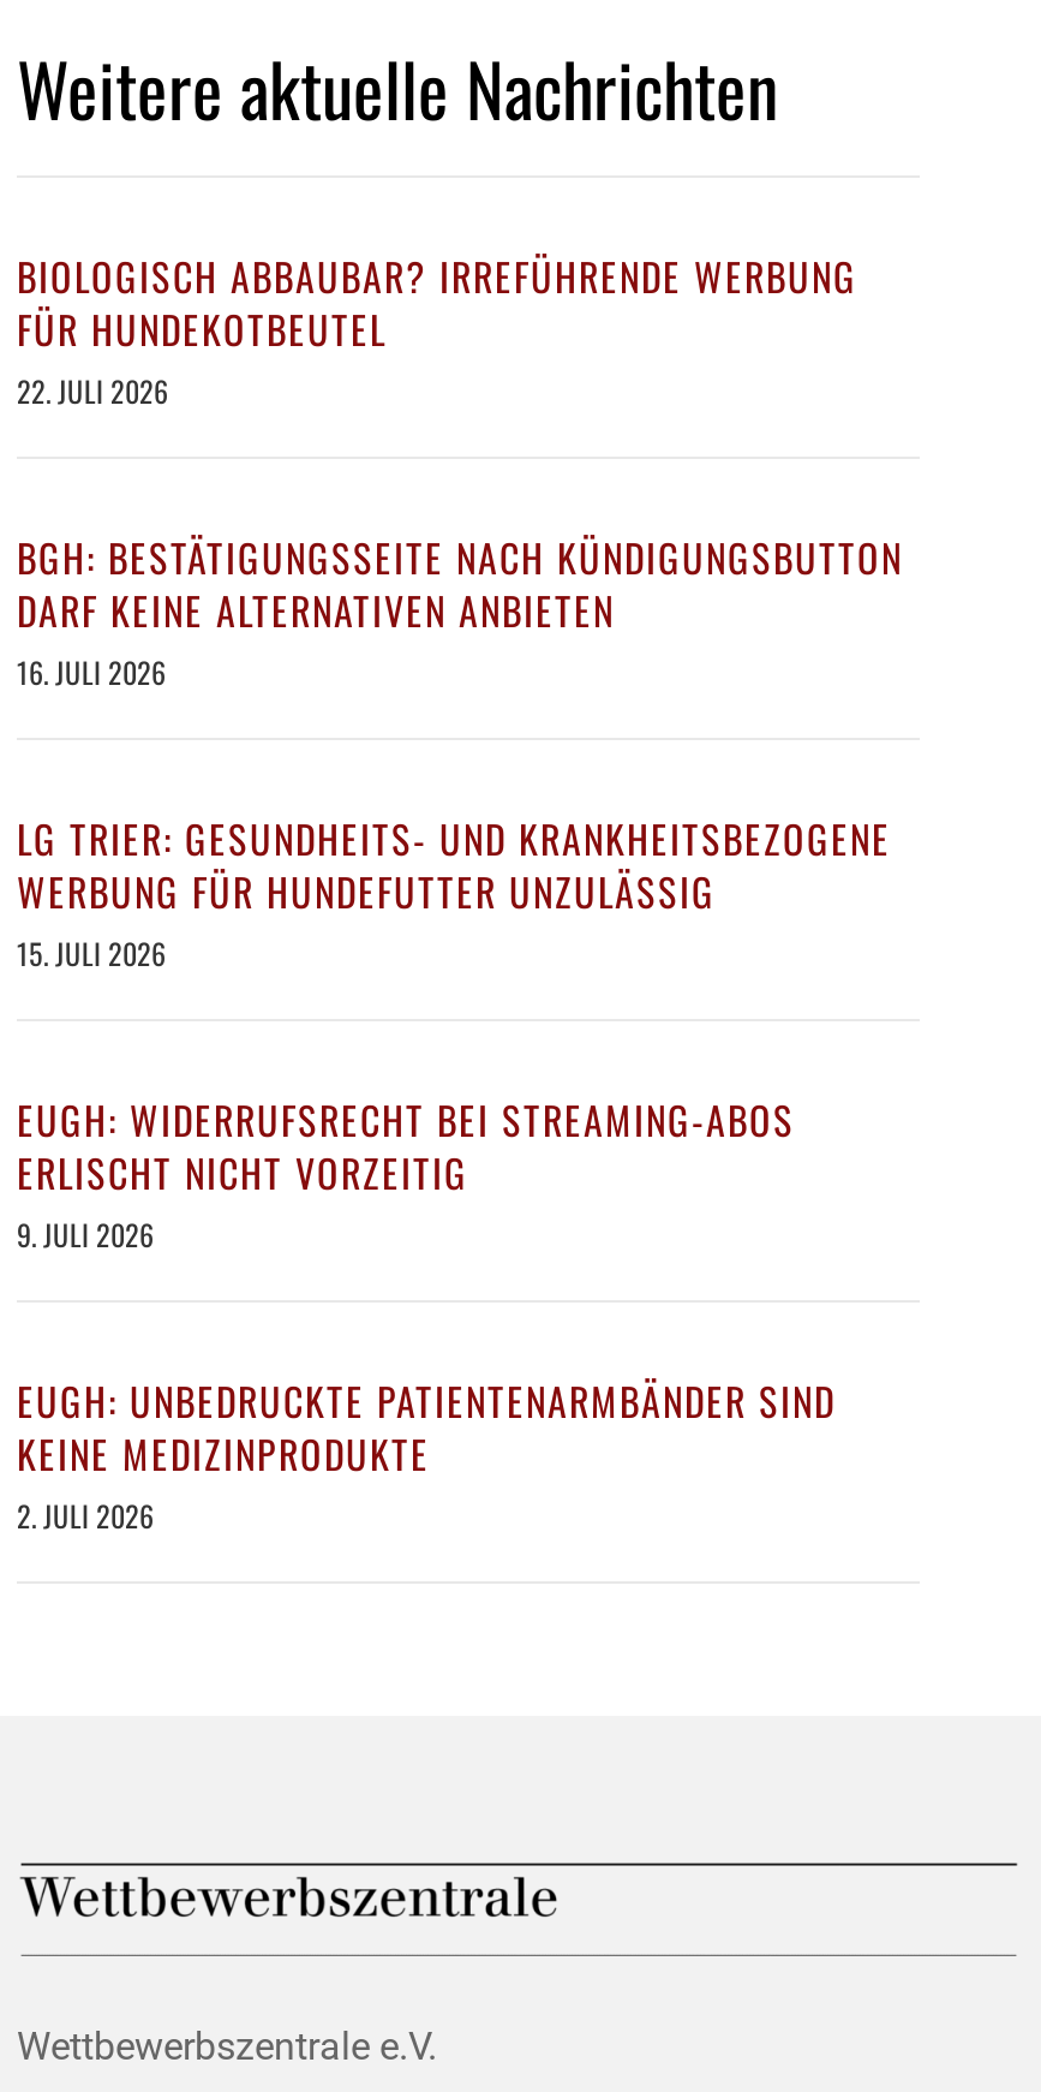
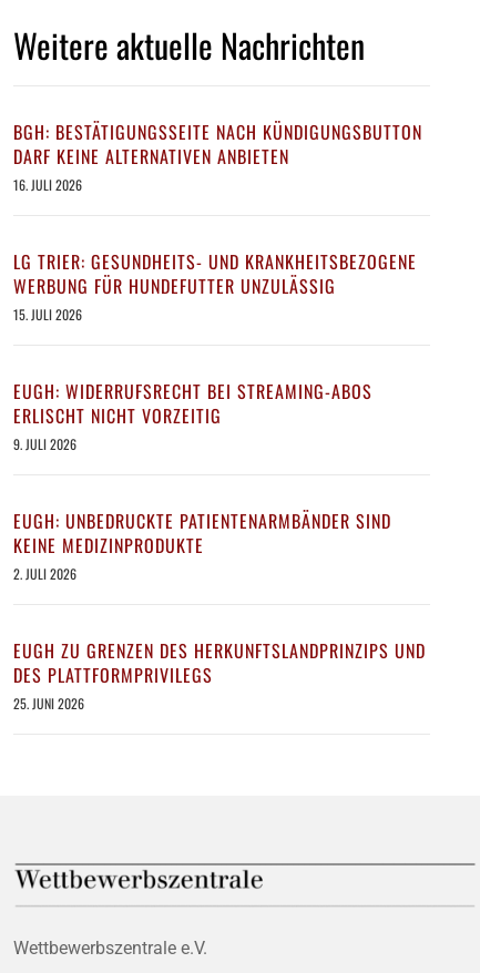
[17,248,857,412] BIOLOGISCH ABBAUBAR? IRREFÜHRENDE WERBUNG | FÜR HUNDEKOTBEUTEL | 22. JULI 2026 -> none
moved [17,529,903,1536] -> [13,119,422,583]: BGH: BESTÄTIGUNGSSEITE NACH KÜNDIGUNGSBUTTON | DARF KEINE ALTERNATIVEN ANBIETEN | 16. JULI 2026 | ... | KEINE MEDIZINPRODUKTE | 2. JULI 2026
none -> [13,638,426,713] EUGH ZU GRENZEN DES HERKUNFTSLANDPRINZIPS UND | DES PLATTFORMPRIVILEGS | 25. JUNI 2026

